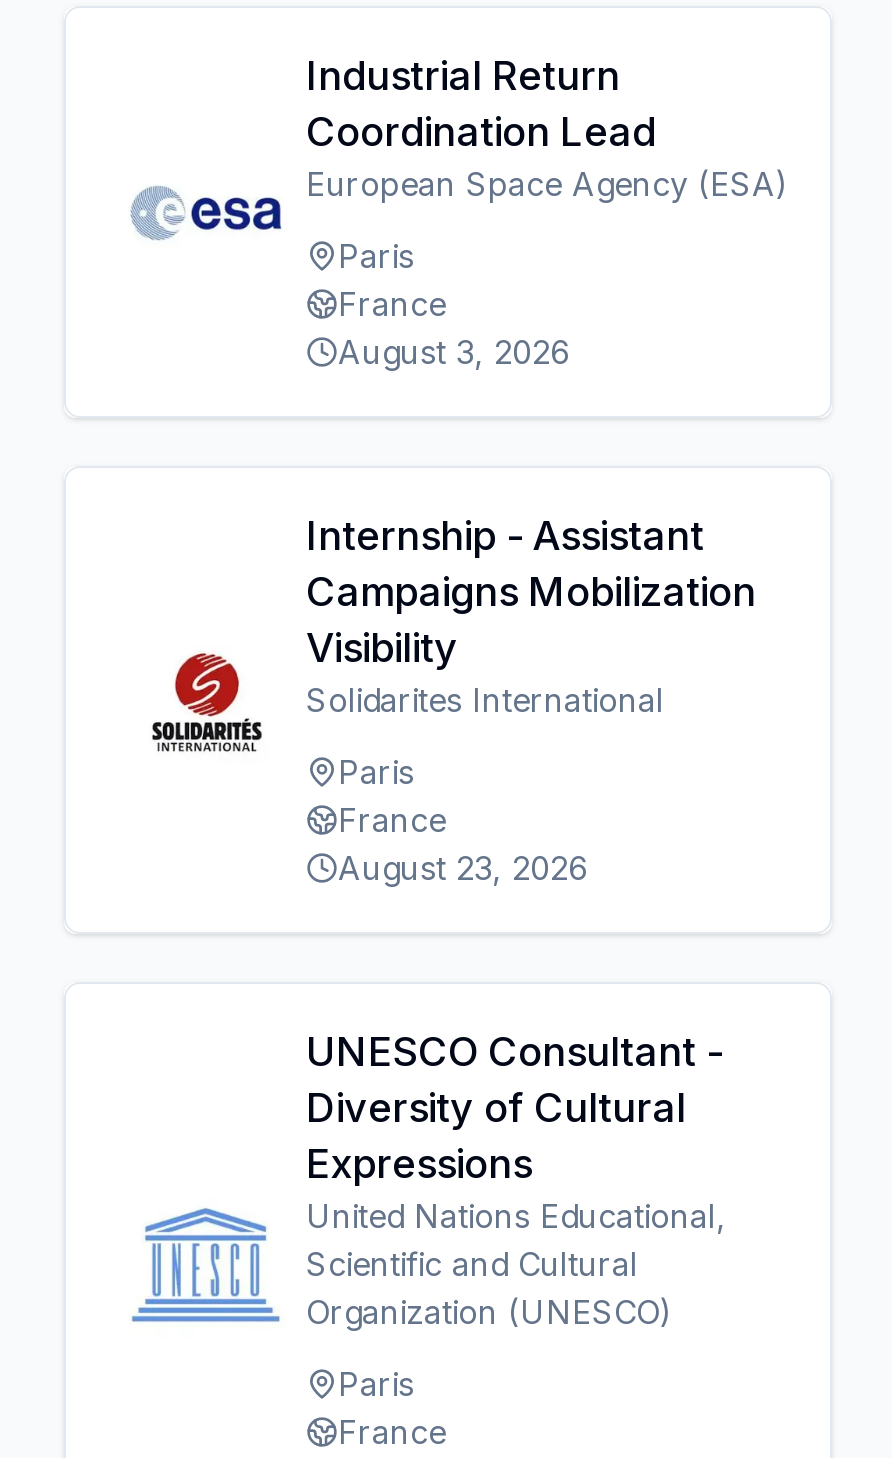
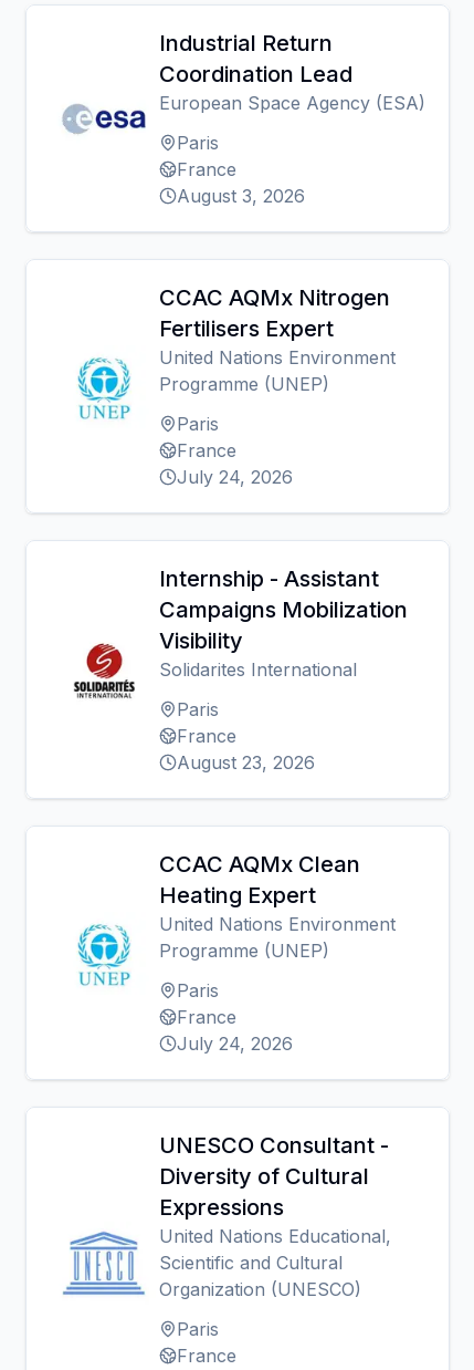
none -> [74,284,396,488] [image] | CCAC AQMx Nitrogen | Fertilisers Expert | United Nations Environment | Programme (UNEP) | Paris | France | July 24, 2026
none -> [74,851,396,1055] [image] | CCAC AQMx Clean | Heating Expert | United Nations Environment | Programme (UNEP) | Paris | France | July 24, 2026

